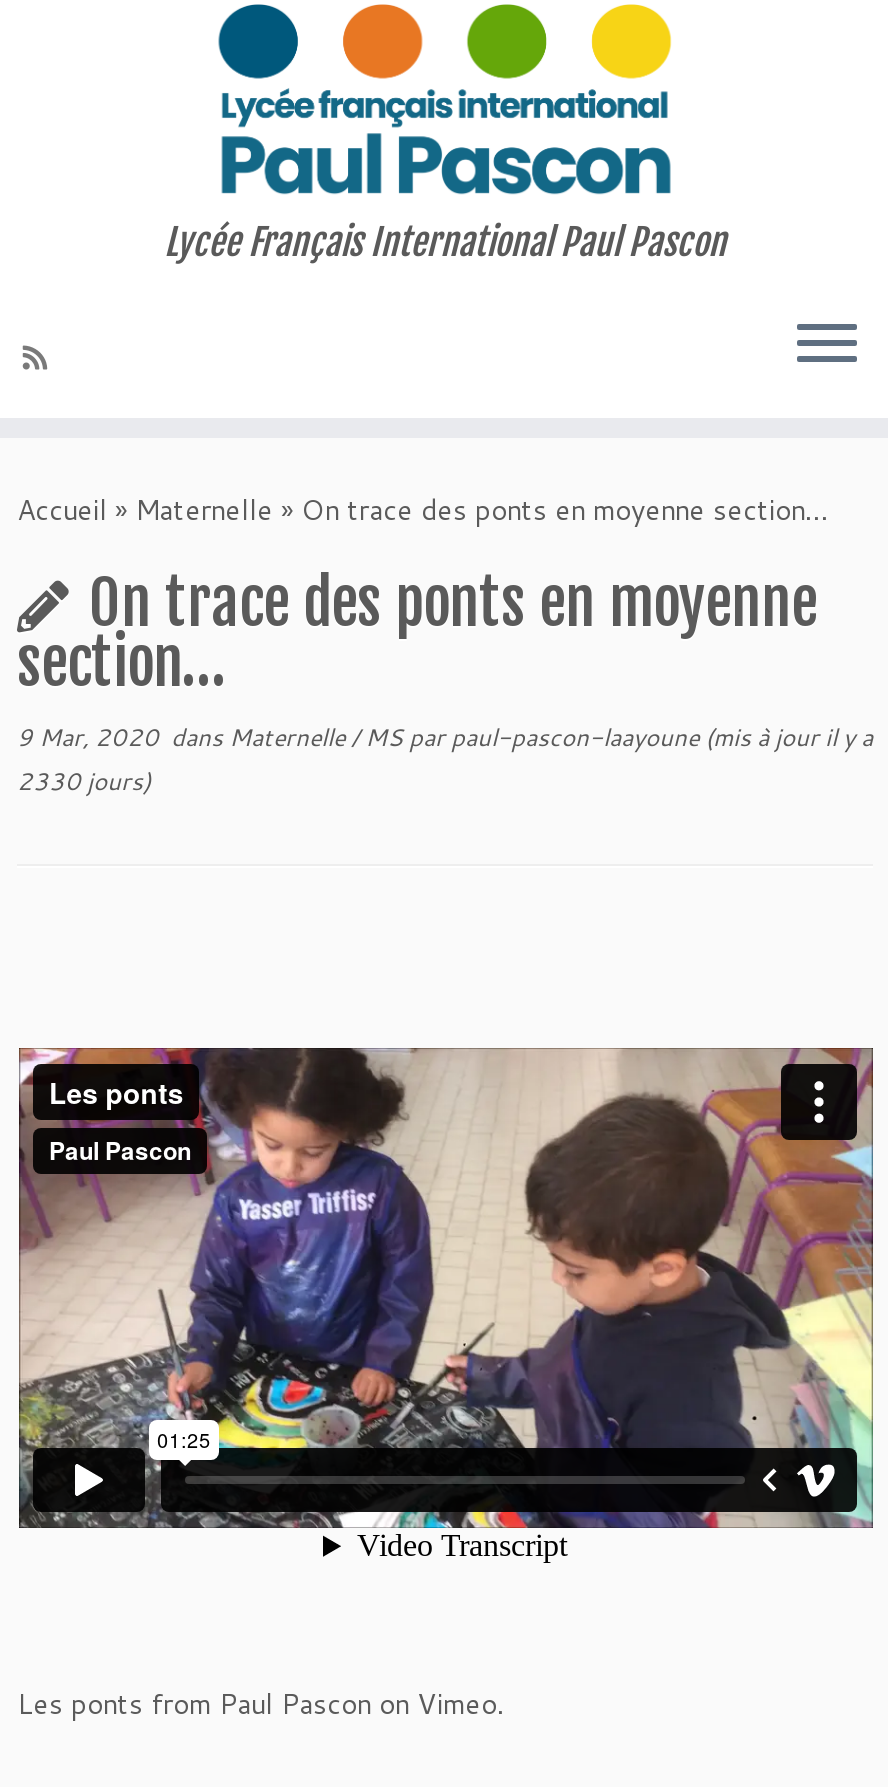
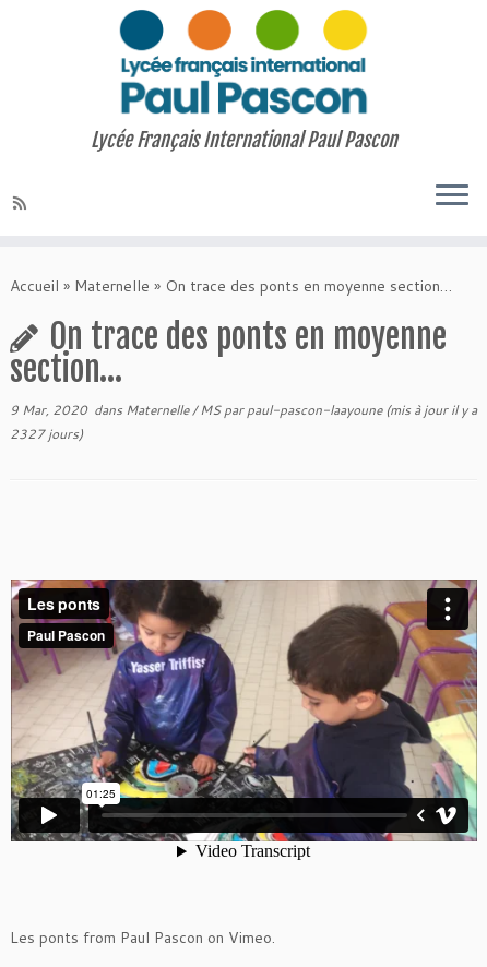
[17,764,151,798] 2330 jours) -> [10,425,83,443] 2327 jours)

